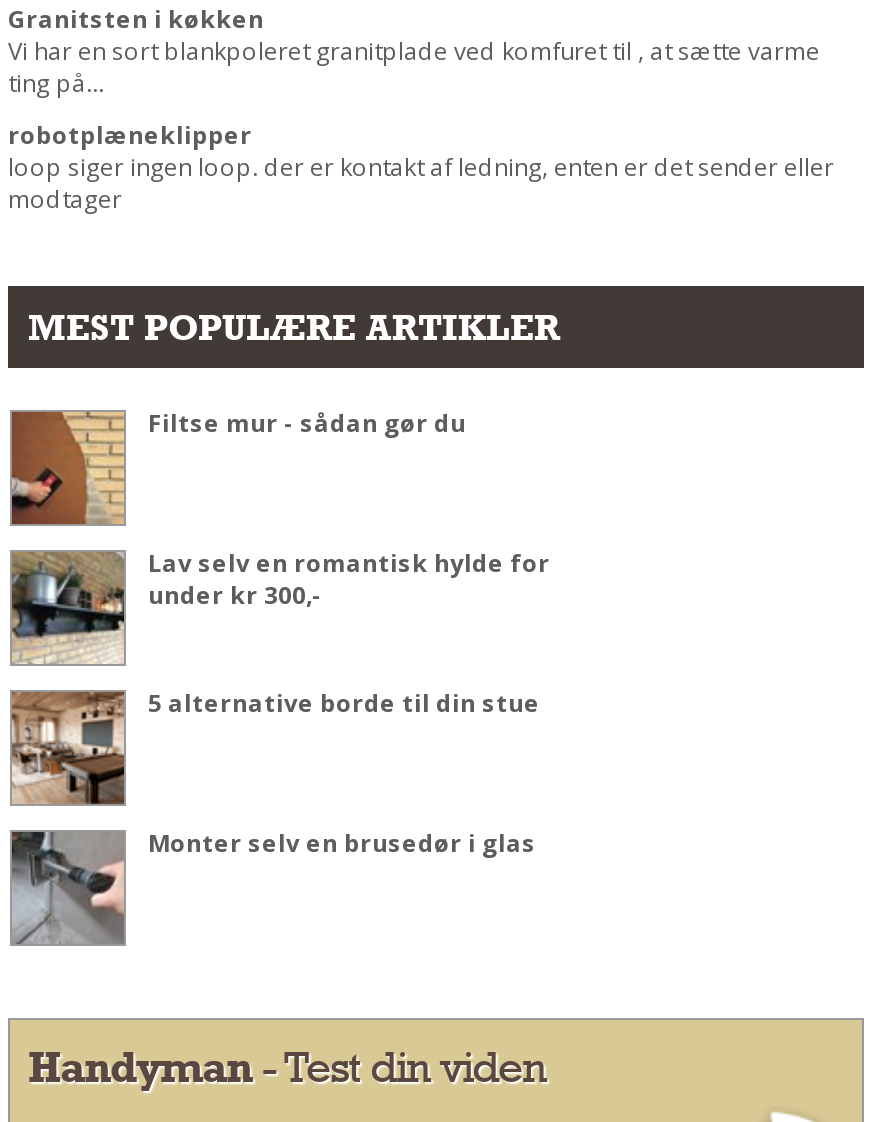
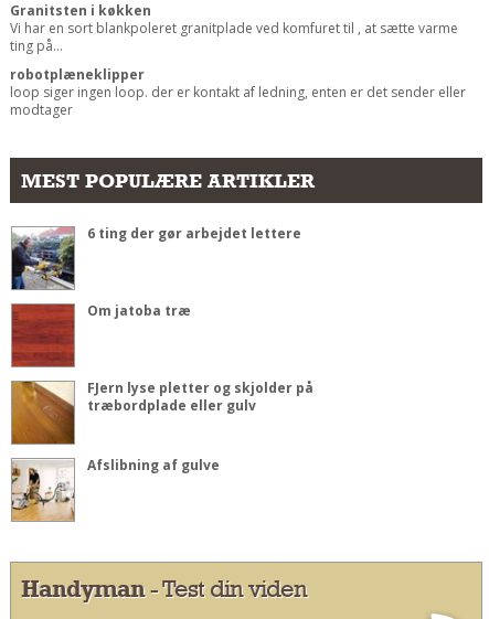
[10,405,466,526] [image] | Filtse mur - sådan gør du -> [11,223,301,290] [image] | 6 ting der gør arbejdet lettere
[10,545,550,666] [image] | Lav selv en romantisk hylde for | under kr 300,- -> [11,301,191,367] [image] | Om jatoba træ
[10,685,540,806] [image] | 5 alternative borde til din stue -> [11,378,313,445] [image] | FJern lyse pletter og skjolder på | træbordplade eller gulv
[10,825,536,946] [image] | Monter selv en brusedør i glas -> [11,455,220,522] [image] | Afslibning af gulve

